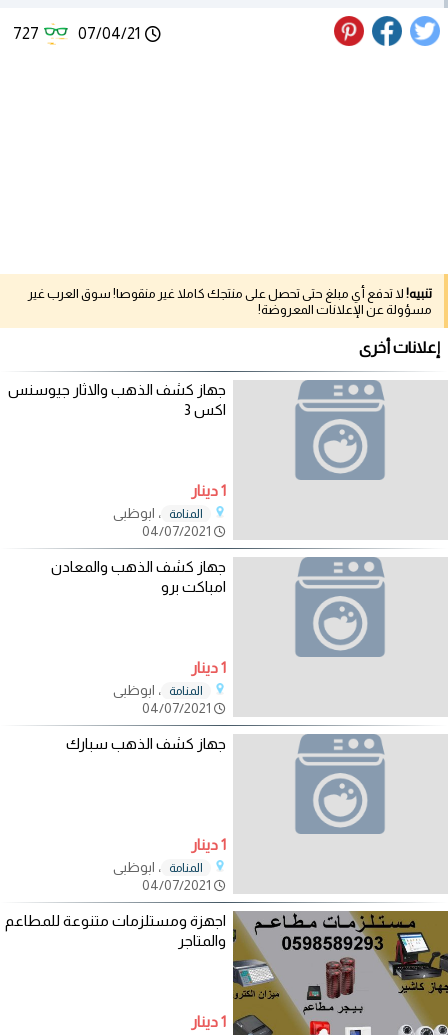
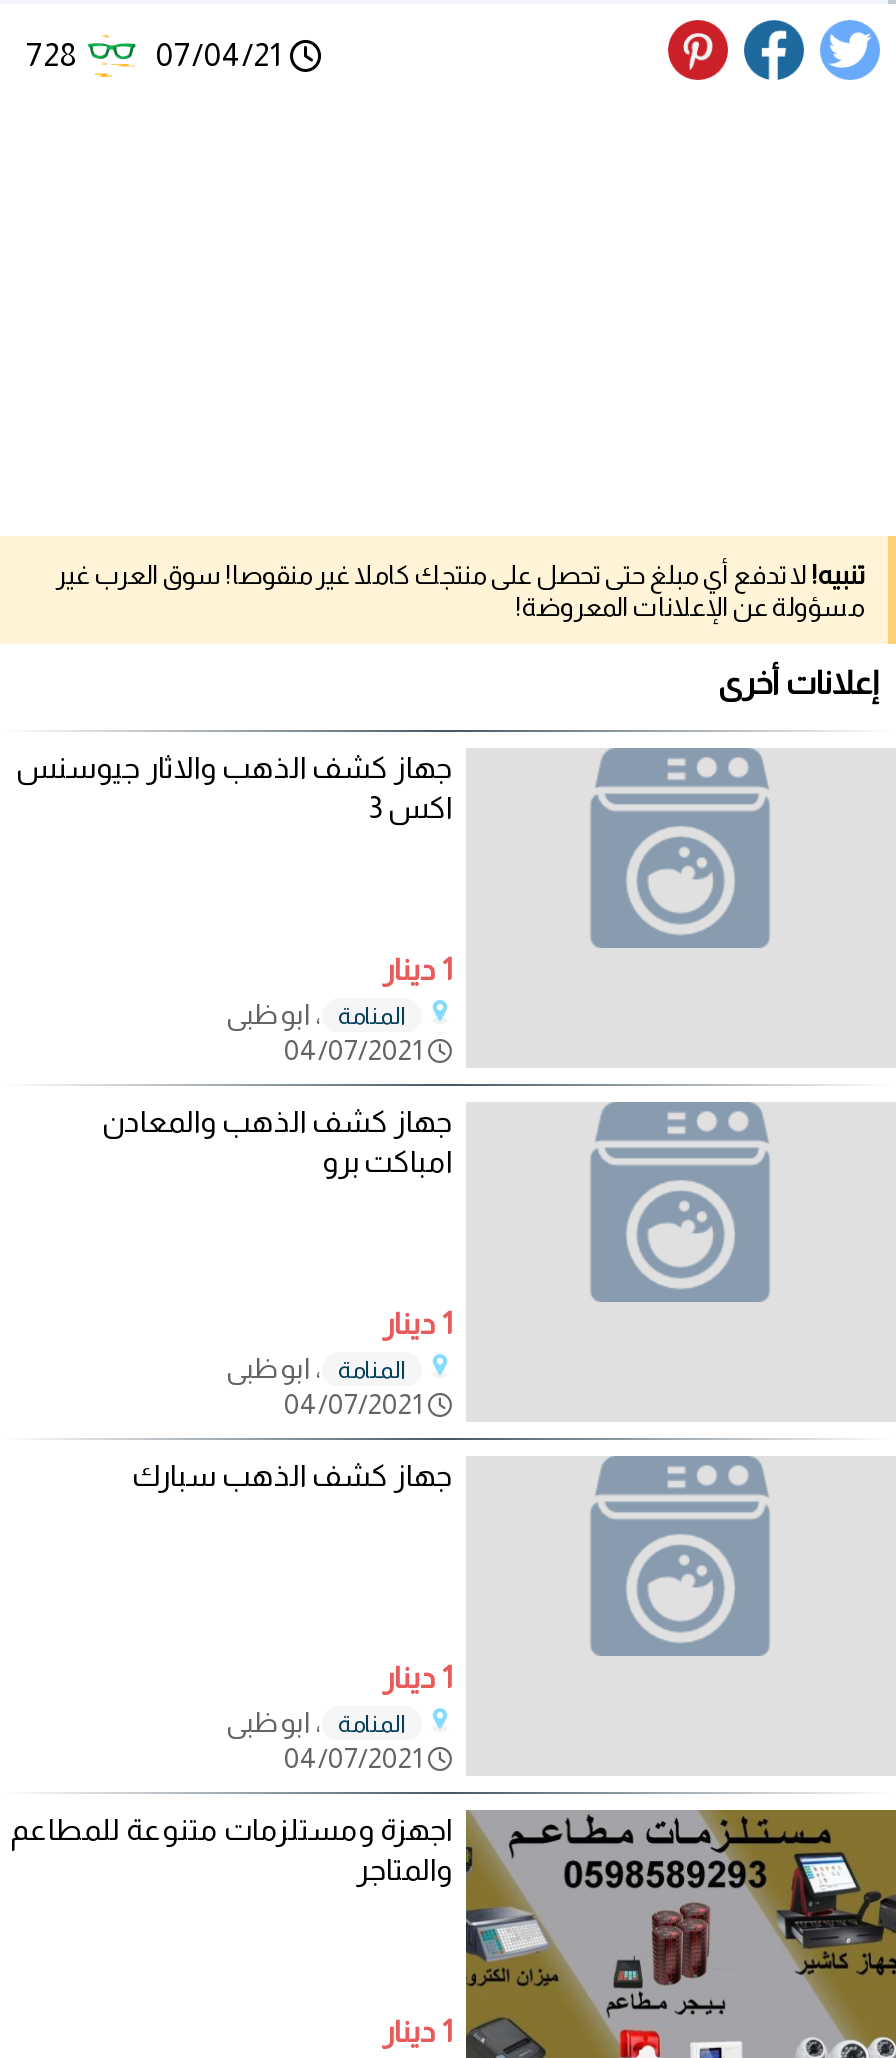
[13,25,39,42] 727 -> [26,38,78,72] 728

